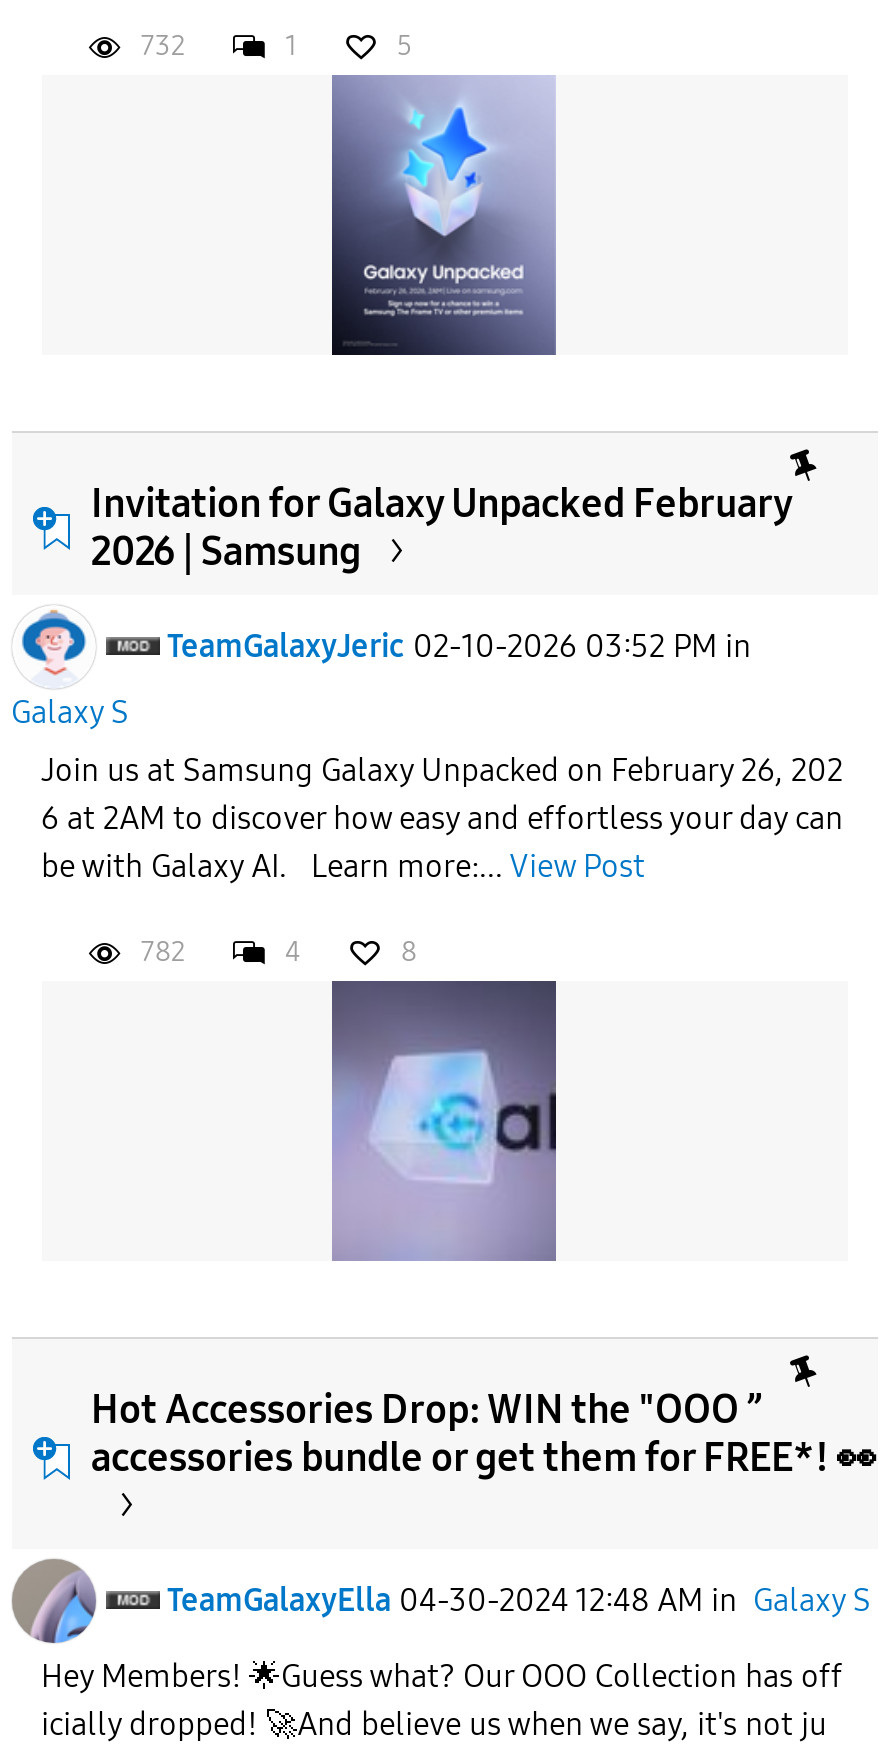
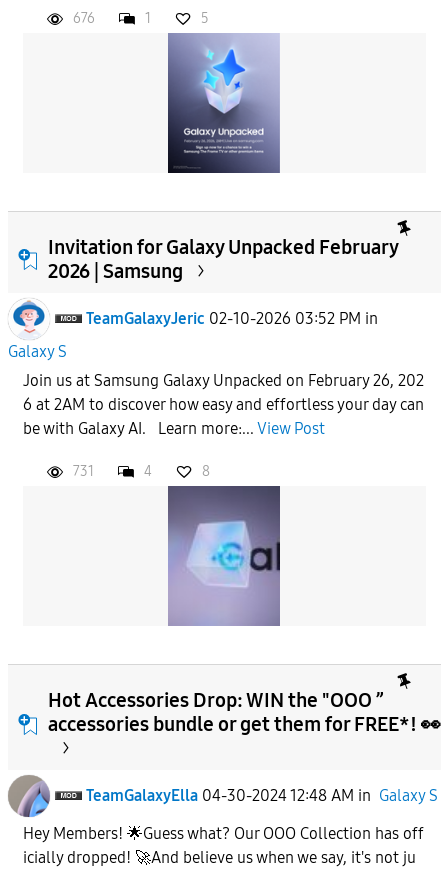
[141,29,185,63] 732 -> [72,10,94,27] 676
[141,935,185,969] 782 -> [72,463,93,480] 731

